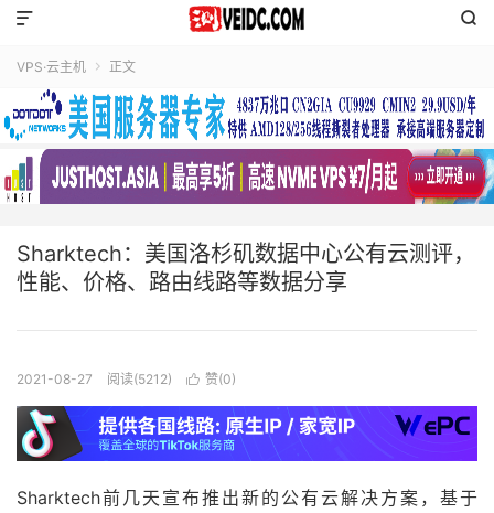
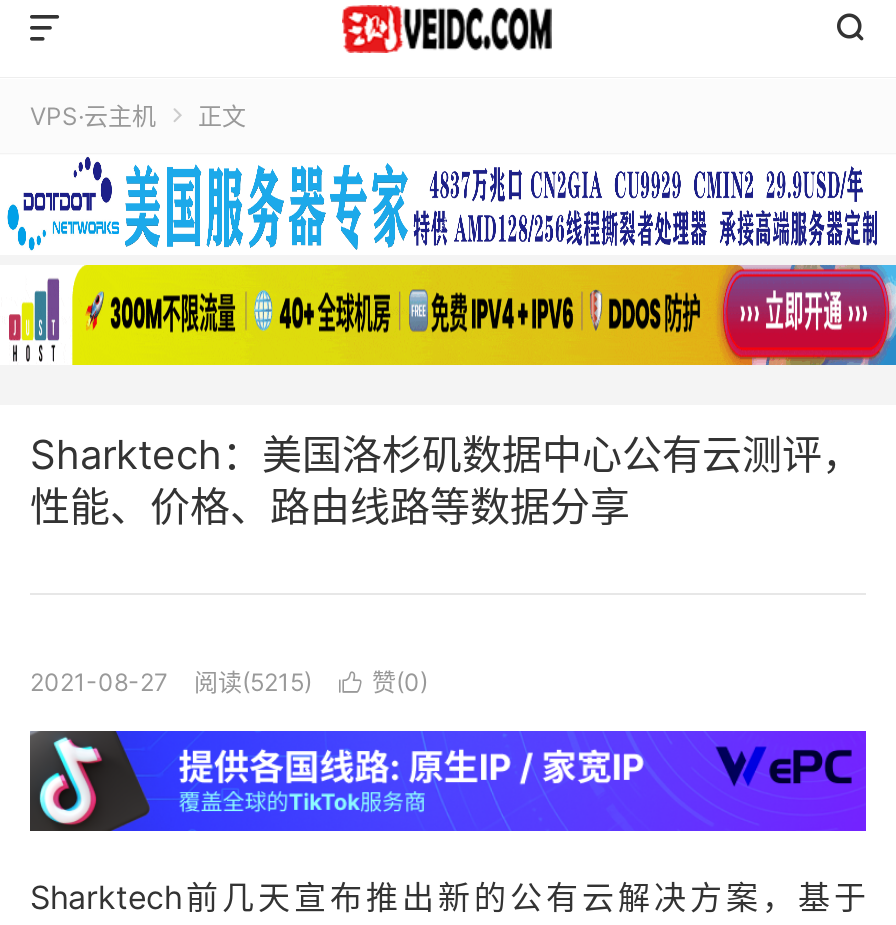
[39,148,491,205] [image] -> [70,263,890,367] [image]
[107,371,172,387] 阅读(5212) -> [194,667,312,697] 阅读(5215)

